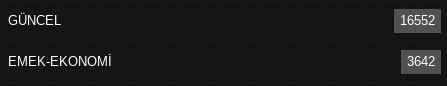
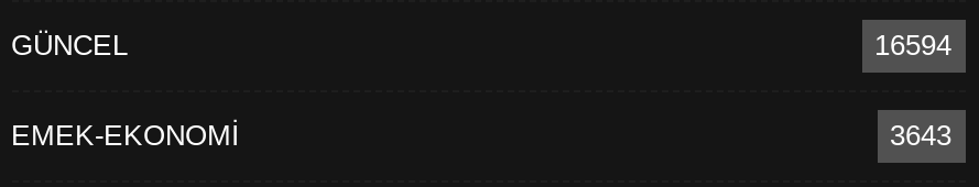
[399,13,434,28] 16552 -> [874,29,951,62] 16594
[406,54,434,69] 3642 -> [890,119,951,152] 3643

